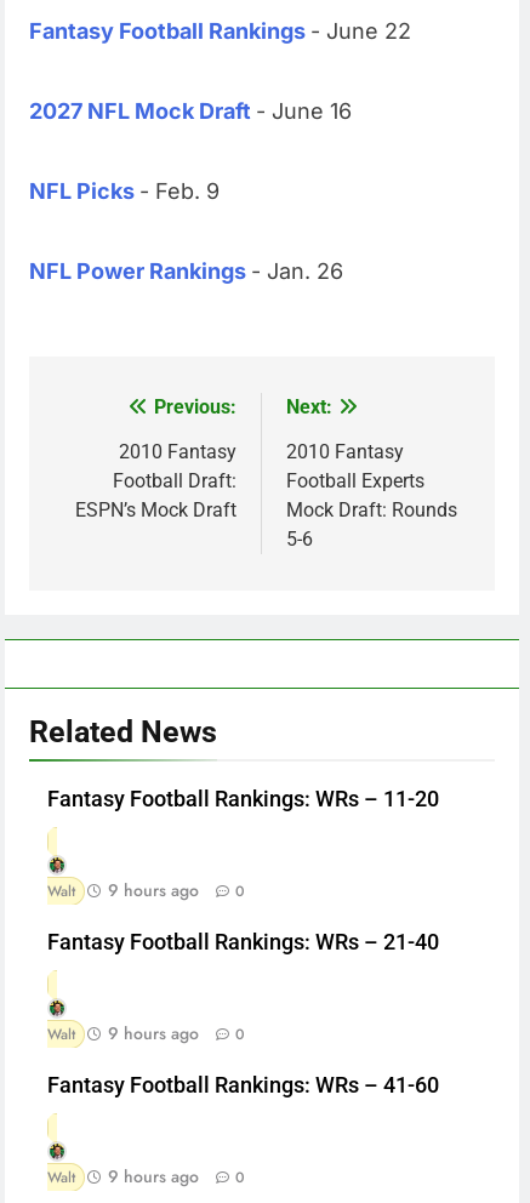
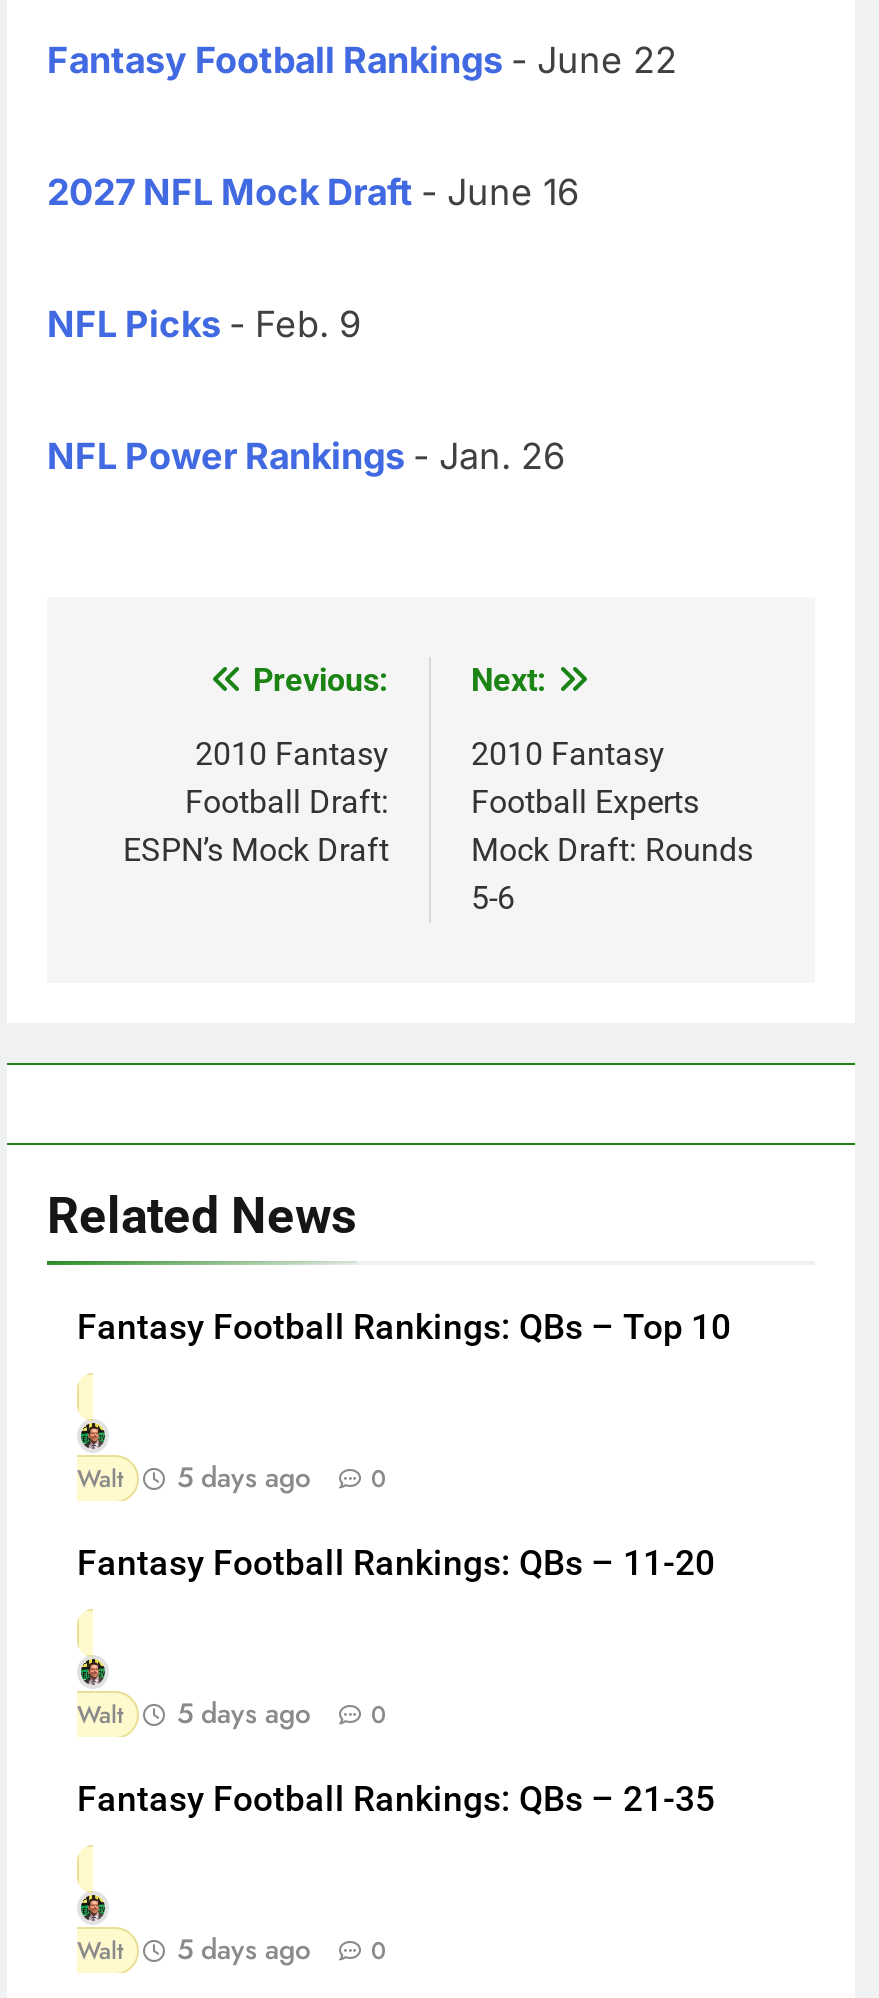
[47,787,439,811] Fantasy Football Rankings: WRs – 11-20 -> [77,1306,731,1346] Fantasy Football Rankings: QBs – Top 10
[47,878,245,902] Walt 9 hours ago 0 -> [77,1456,387,1496] Walt 5 days ago 0
[47,930,439,954] Fantasy Football Rankings: WRs – 21-40 -> [77,1542,715,1582] Fantasy Football Rankings: QBs – 11-20
[47,1021,245,1045] Walt 9 hours ago 0 -> [77,1692,387,1732] Walt 5 days ago 0
[47,1073,439,1097] Fantasy Football Rankings: WRs – 41-60 -> [77,1778,715,1818] Fantasy Football Rankings: QBs – 21-35
[47,1164,245,1188] Walt 9 hours ago 0 -> [77,1928,387,1968] Walt 5 days ago 0

